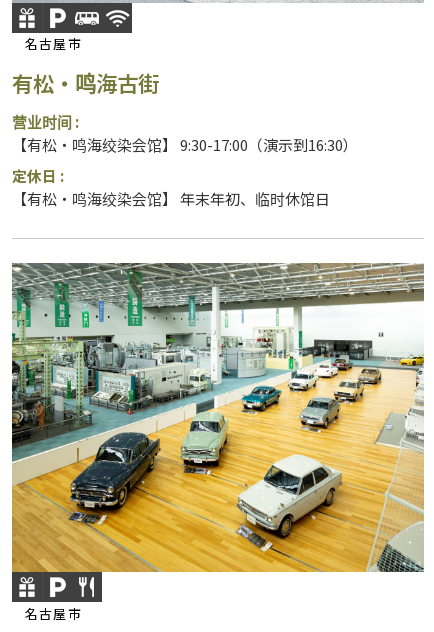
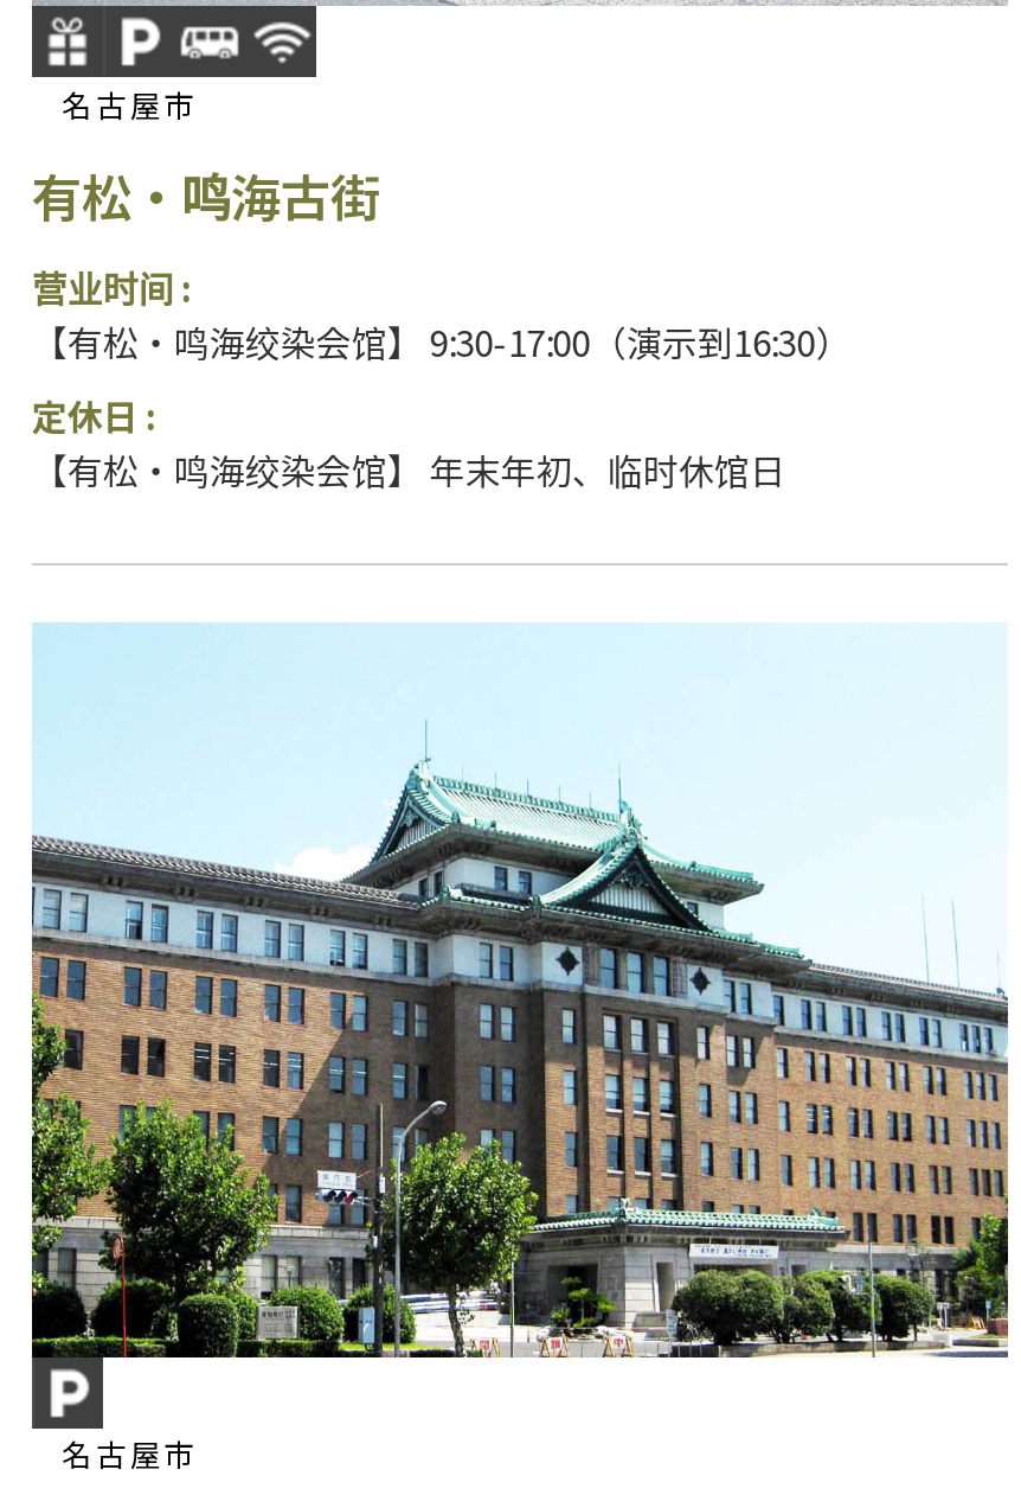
[11,262,425,603] [image] -> [30,624,1010,1430] [image]

